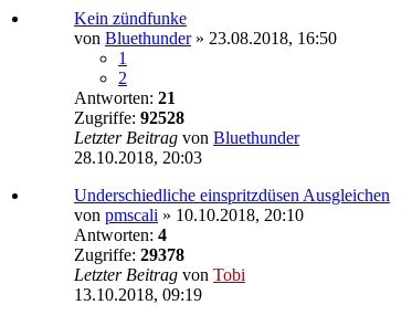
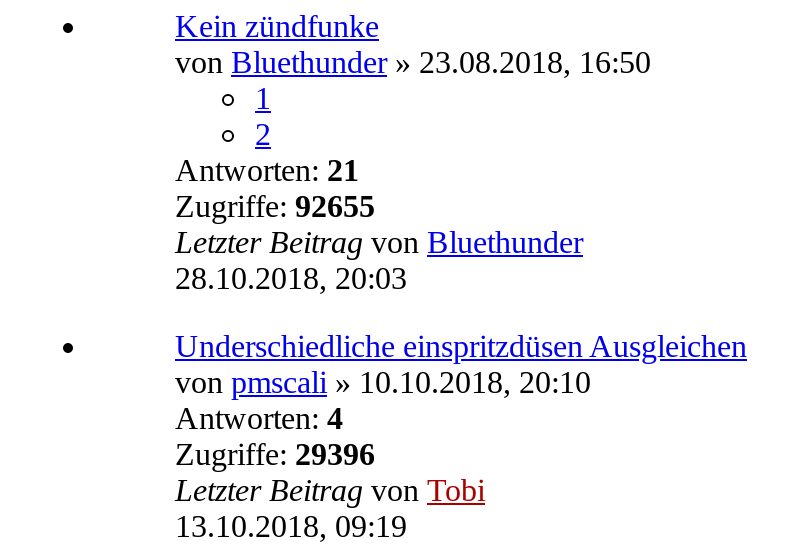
[74,109,184,127] Zugriffe: 92528 -> [175,190,375,224] Zugriffe: 92655
[74,246,184,264] Zugriffe: 29378 -> [175,438,375,472] Zugriffe: 29396

